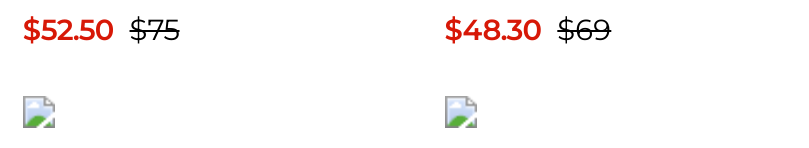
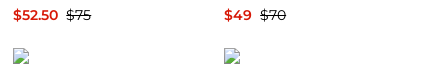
[445,11,611,47] $48.30 $69 -> [224,6,286,24] $49 $70

